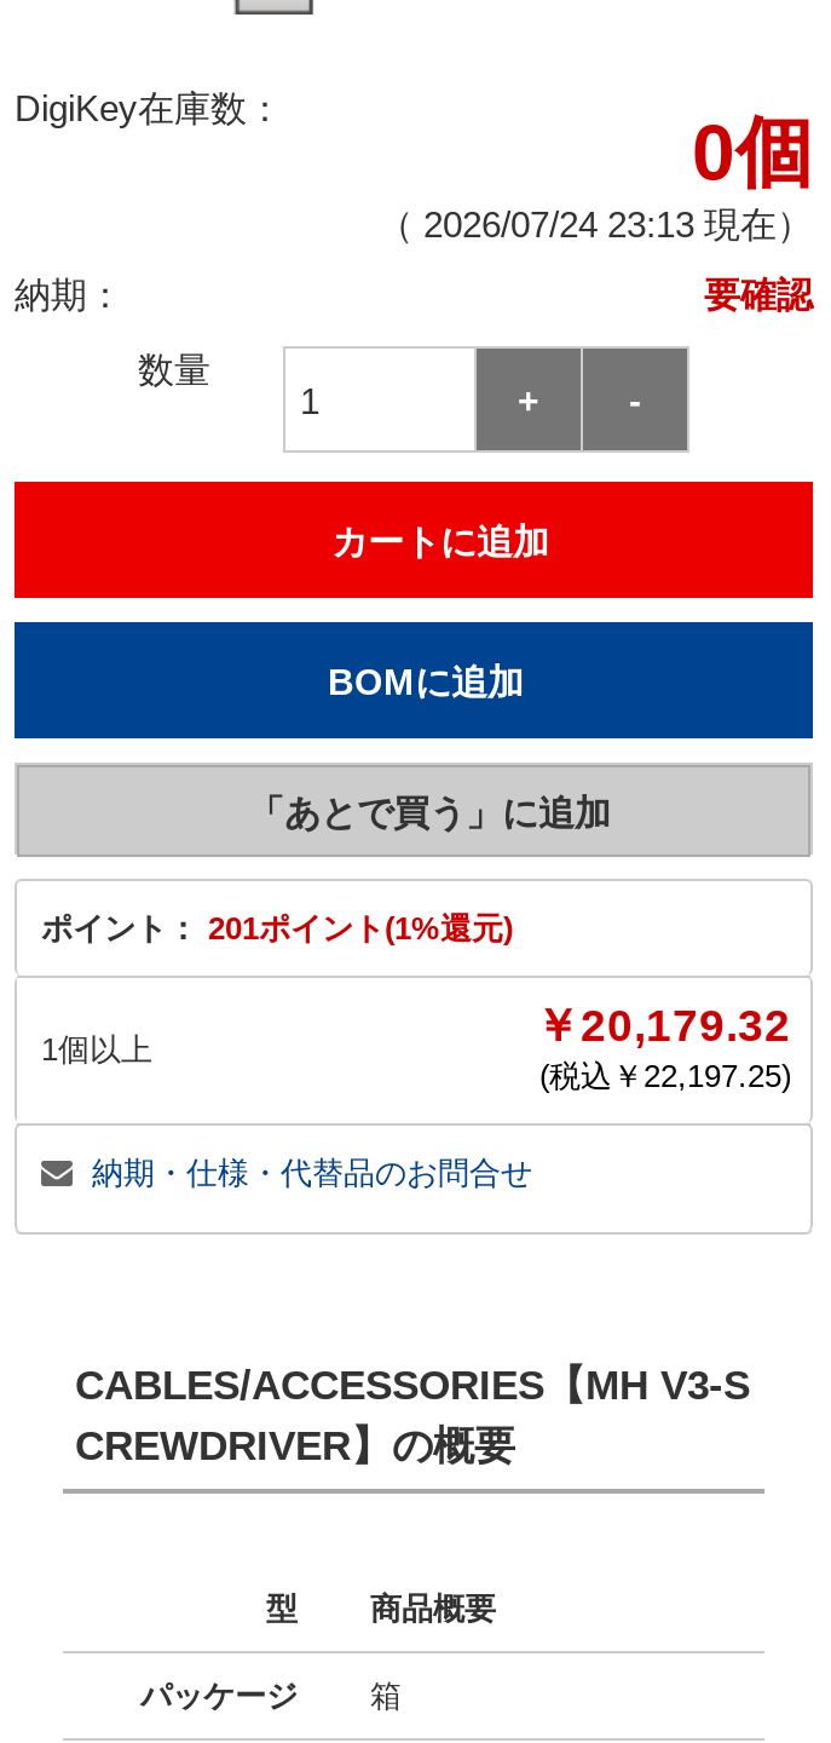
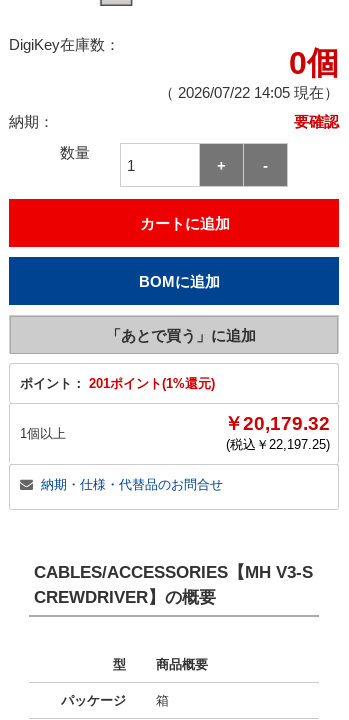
[377,203,813,245] （ 2026/07/24 23:13 現在） -> [159,84,339,101] （ 2026/07/22 14:05 現在）

